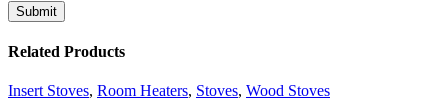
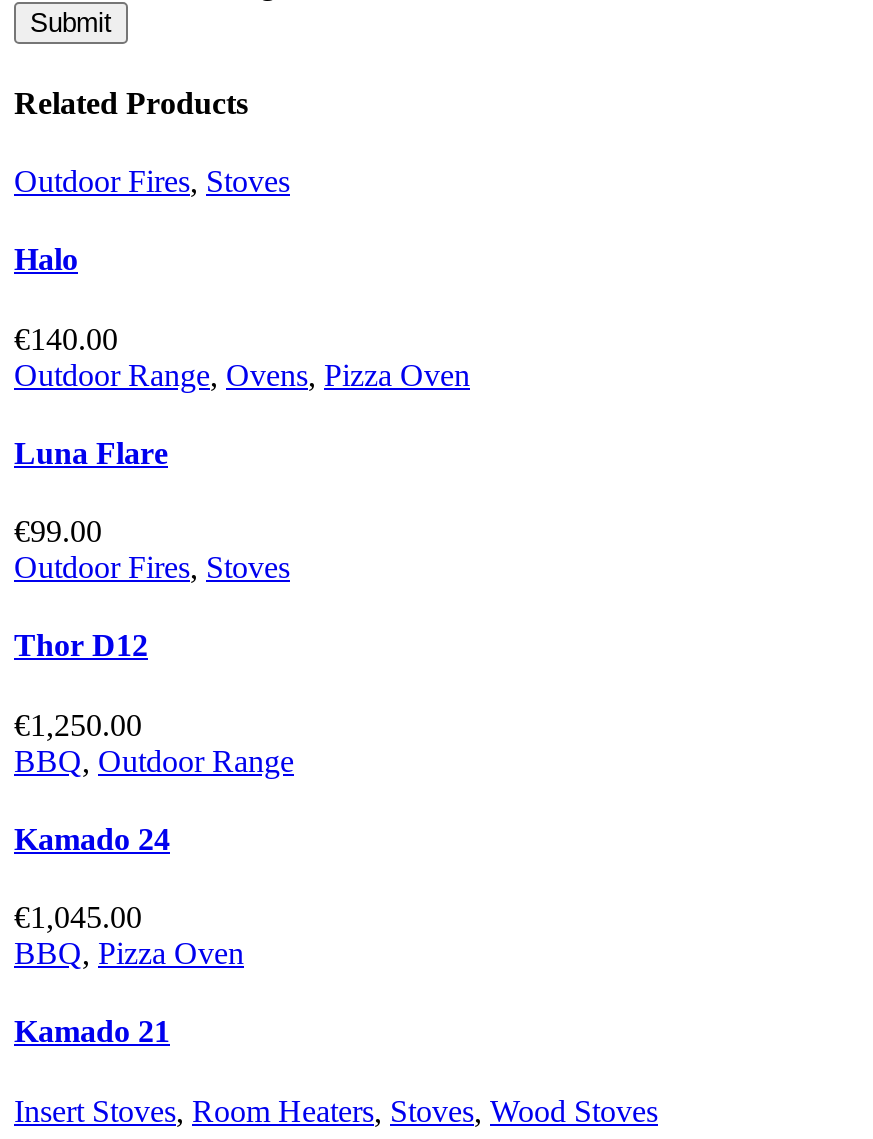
none -> [14,164,470,1049] Outdoor Fires, Stoves | Halo | €140.00 | Outdoor Range, Ovens, Pizza Oven | Luna Flare | €99.00 | Outdoor Fires, Stoves | Thor D12 | €1,250.00 | BBQ, Outdoor Range | Kamado 24 | €1,045.00 | BBQ, Pizza Oven | Kamado 21

